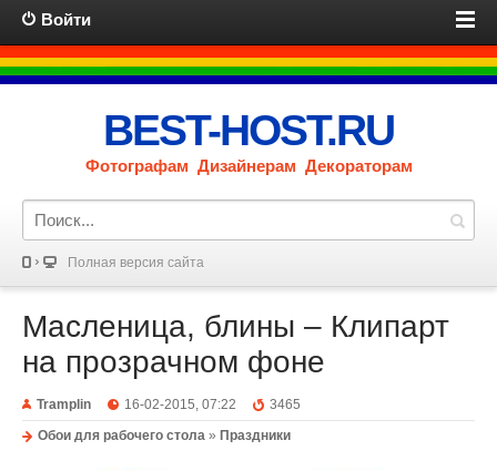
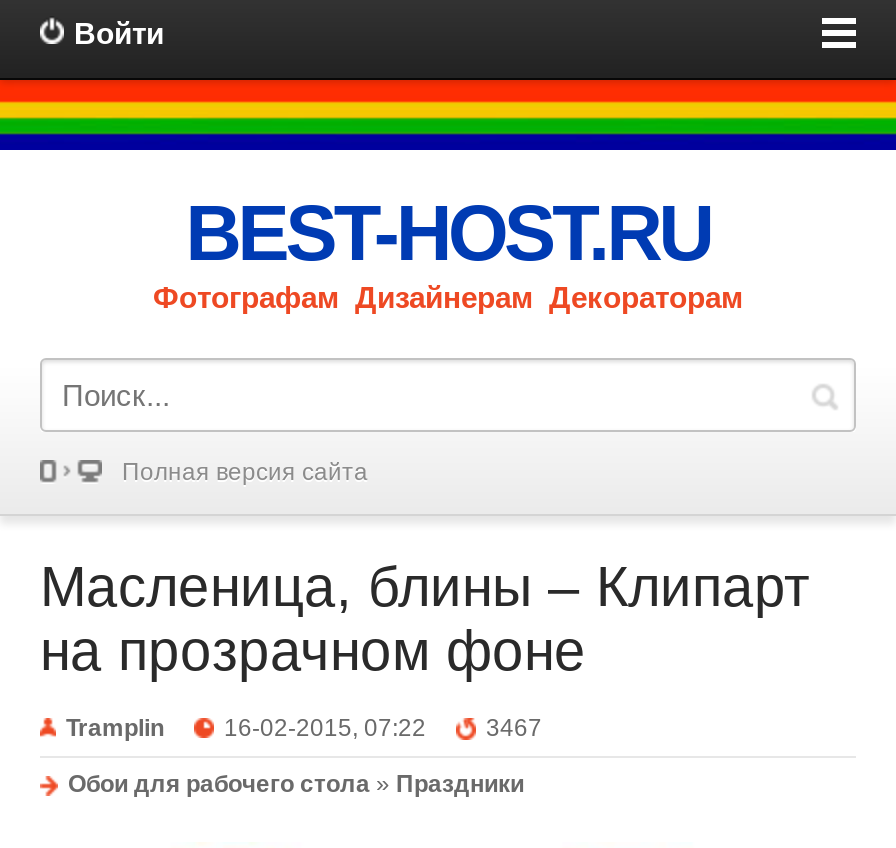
[270,397,301,412] 3465 -> [486,714,542,742] 3467

